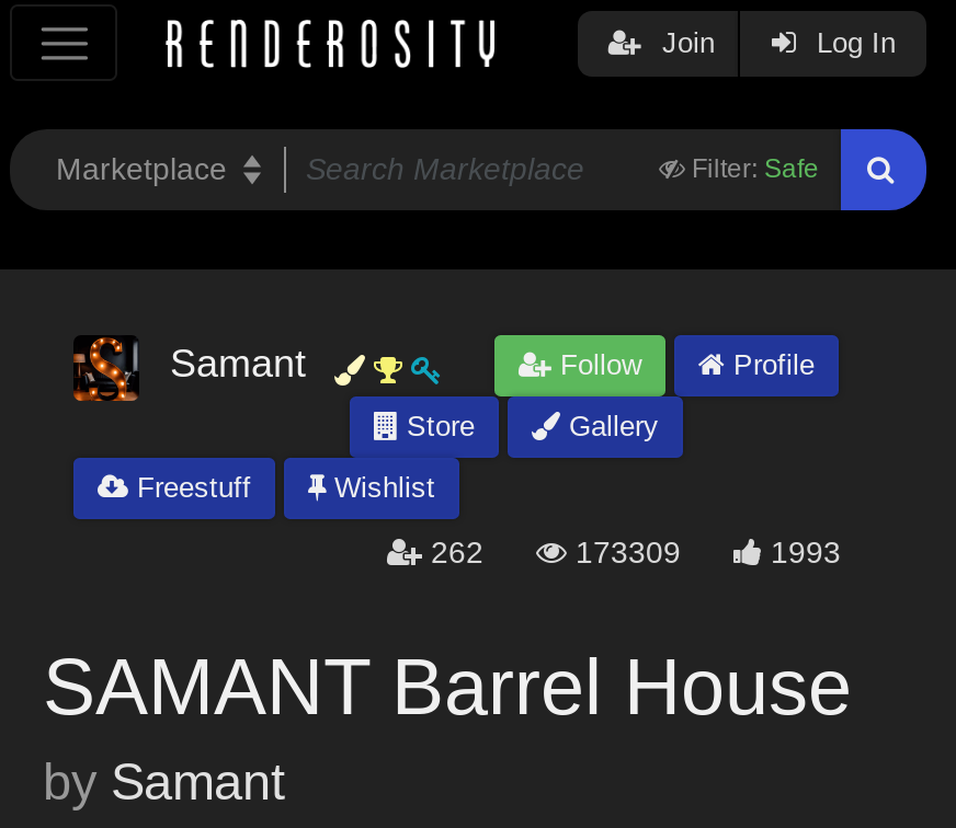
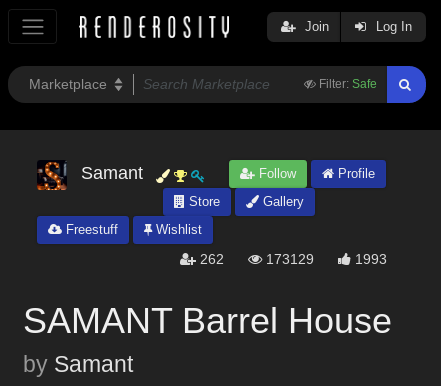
[567,535,681,570] 173309 -> [262,251,314,267] 173129

